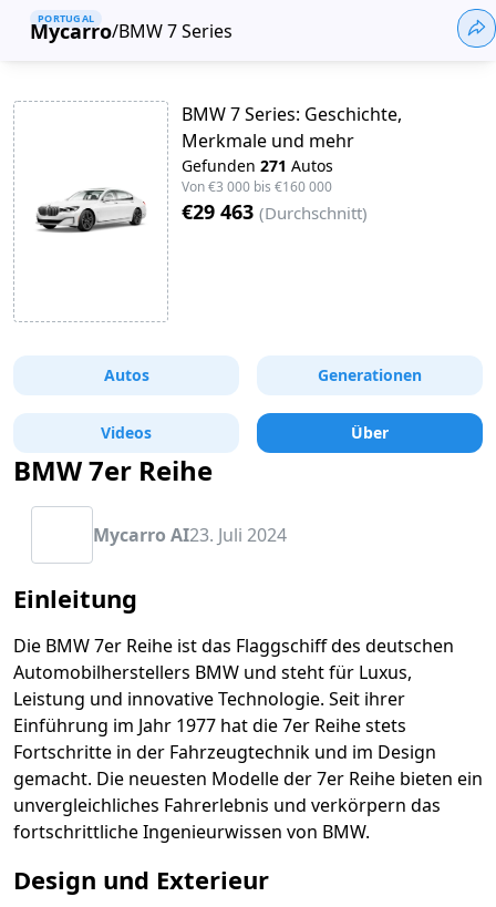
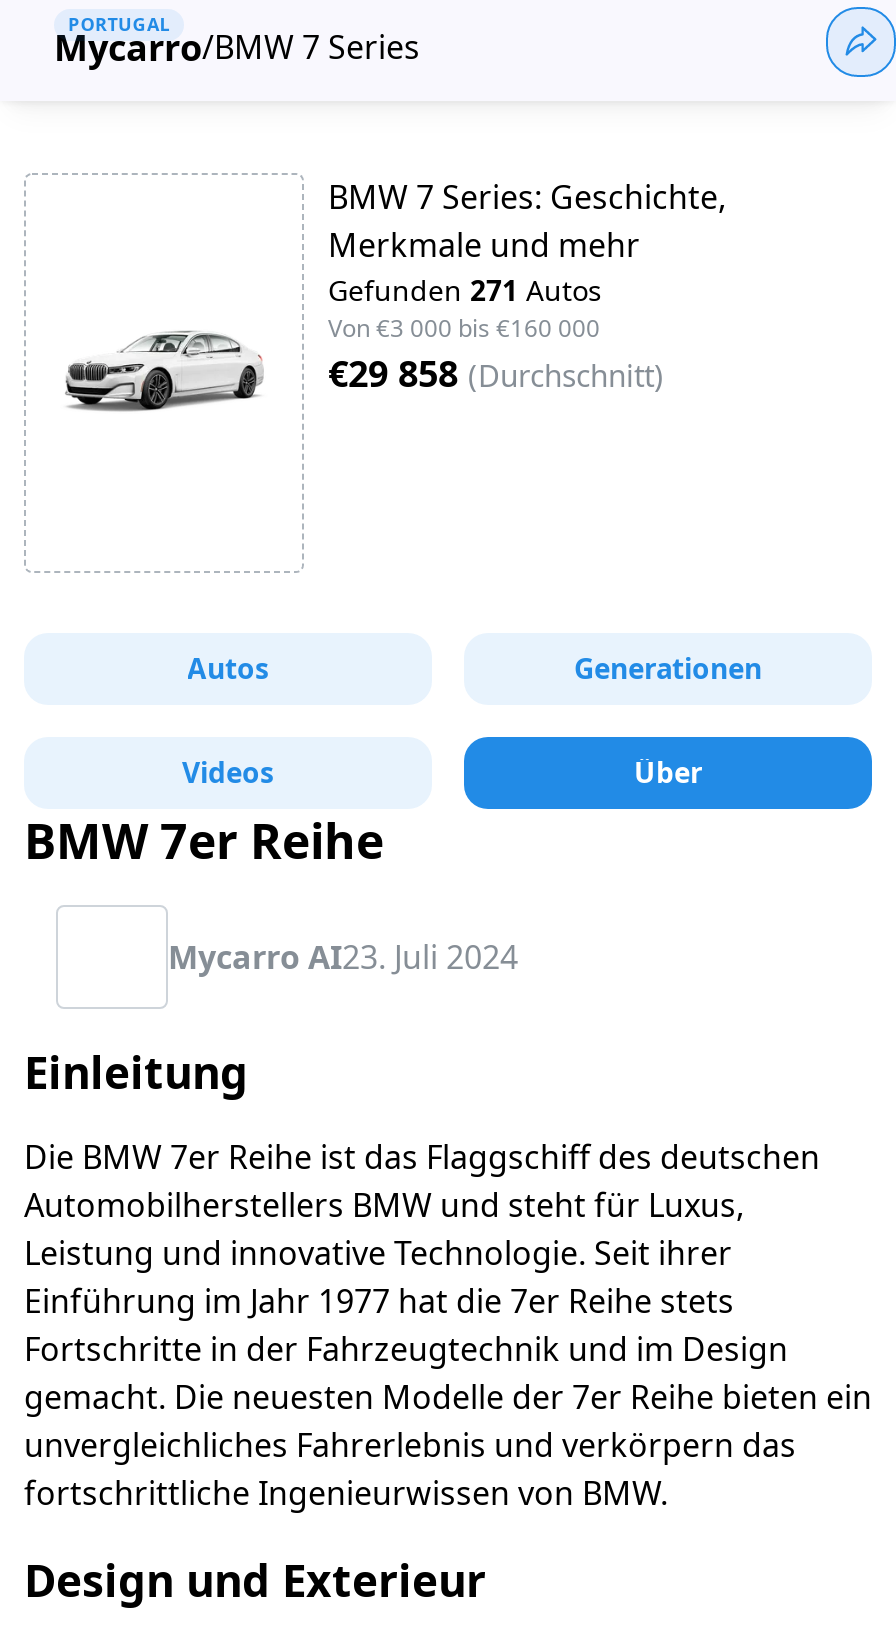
[182,198,368,225] €29 463 (Durchschnitt) -> [328,349,664,397] €29 858 (Durchschnitt)

